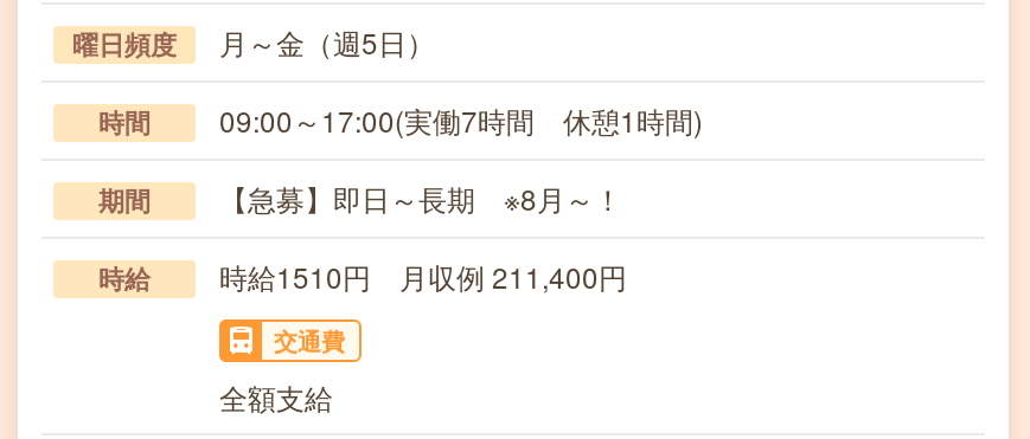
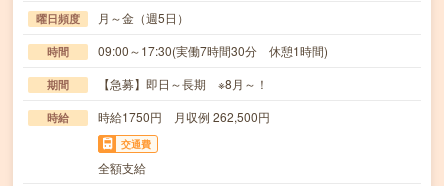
[219,99,703,140] 09:00～17:00(実働7時間 休憩1時間) -> [98,42,328,59] 09:00～17:30(実働7時間30分 休憩1時間)
[219,256,627,296] 時給1510円 月収例 211,400円 -> [98,108,270,125] 時給1750円 月収例 262,500円

